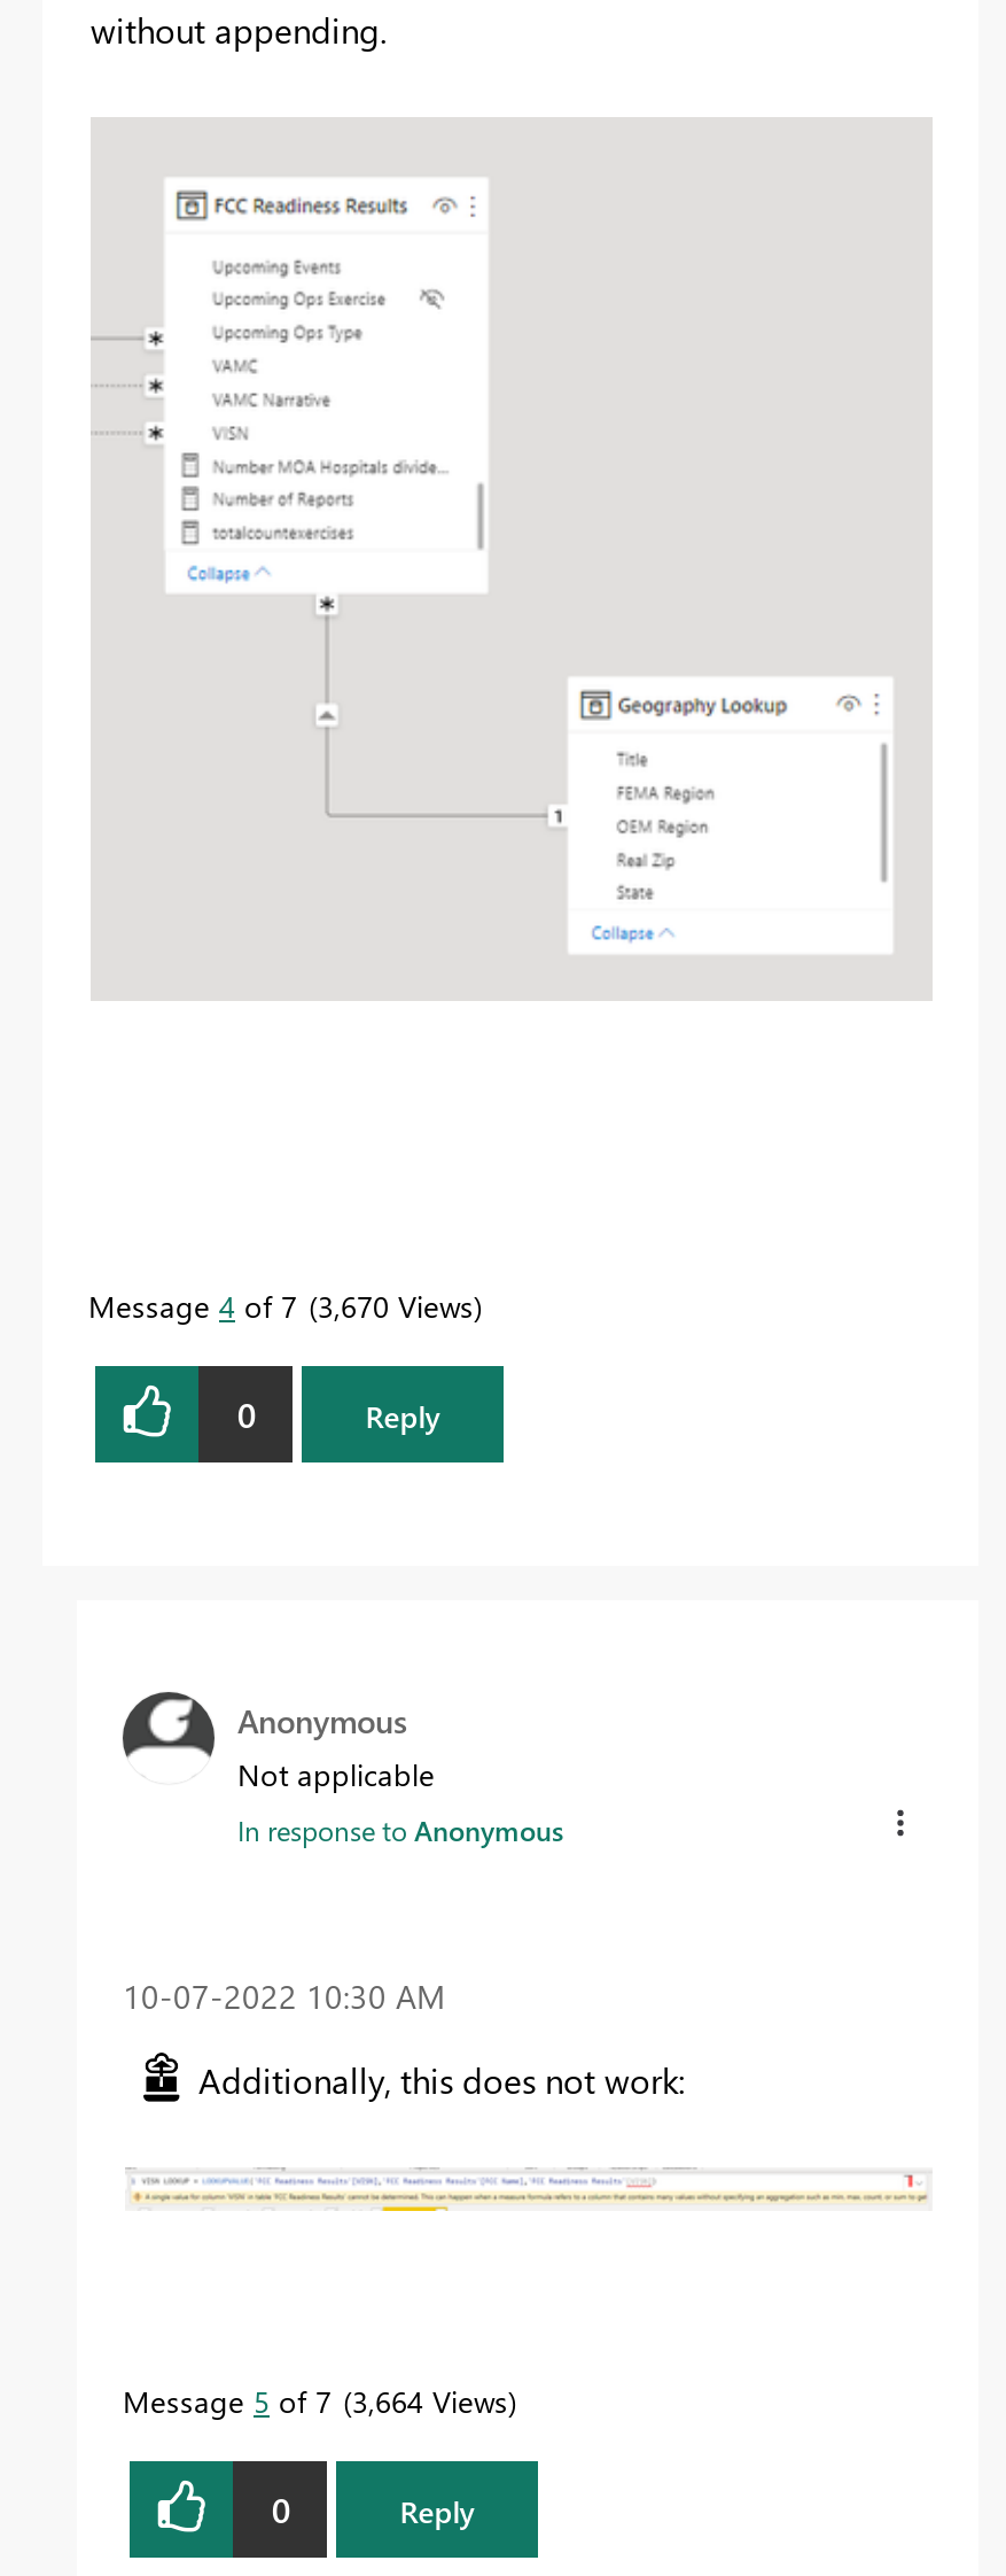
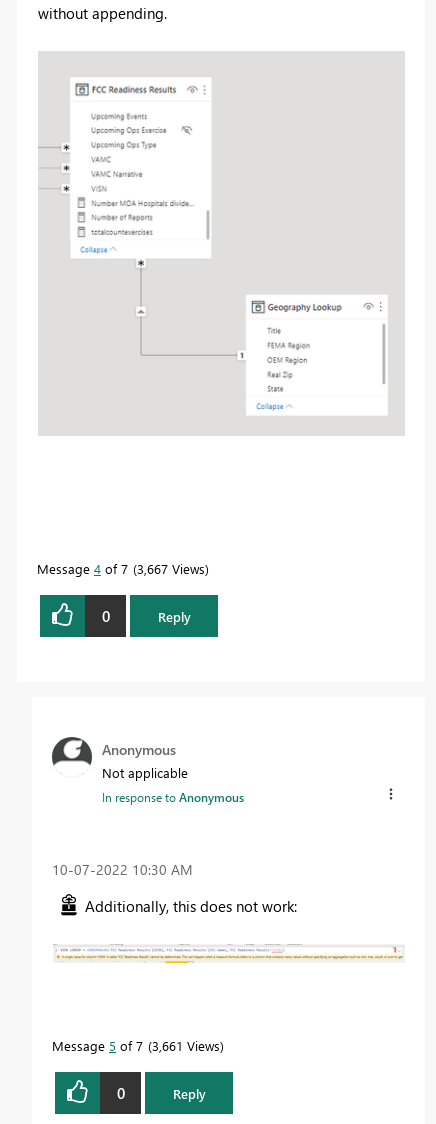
[88,1286,474,1325] Message 4 of 7 3,670 Views -> [37,560,205,577] Message 4 of 7 3,667 Views
[123,2381,508,2420] Message 5 of 7 3,664 Views -> [52,1037,220,1054] Message 5 of 7 3,661 Views

